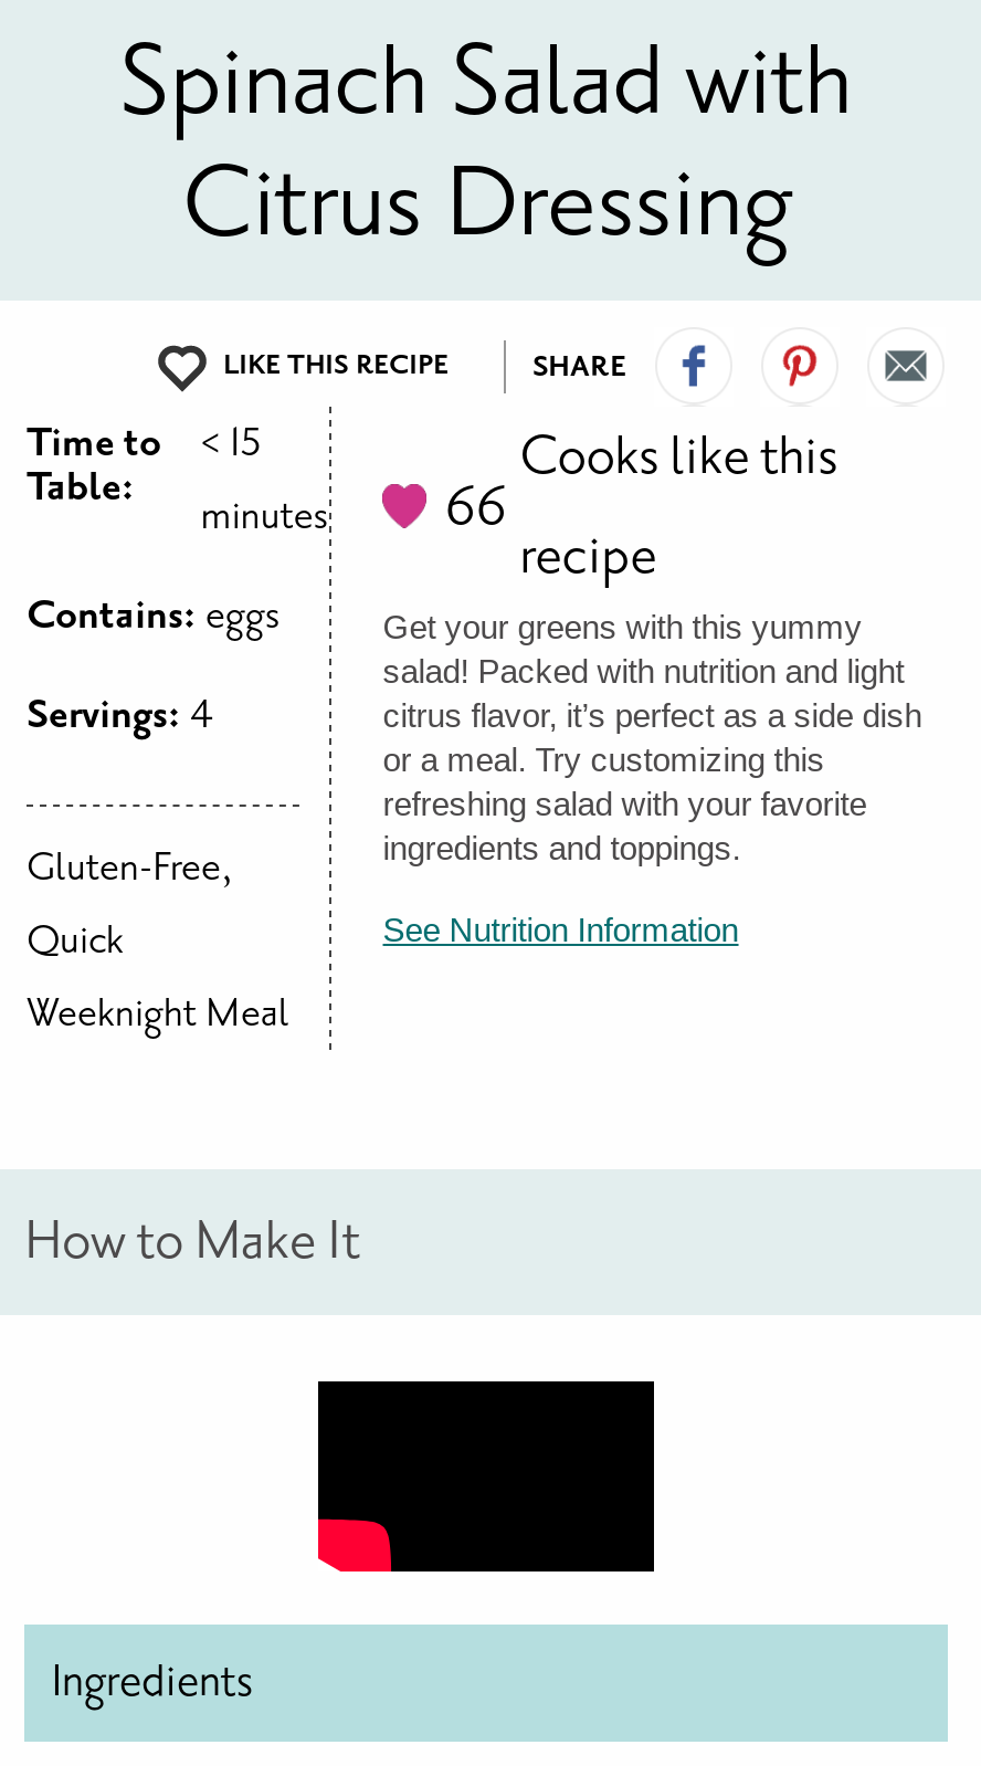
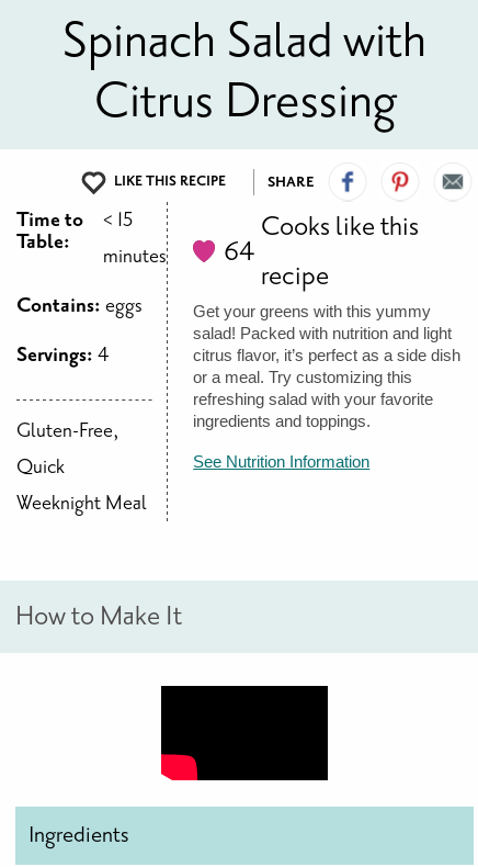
[445,470,507,543] 66 -> [224,233,255,270] 64

